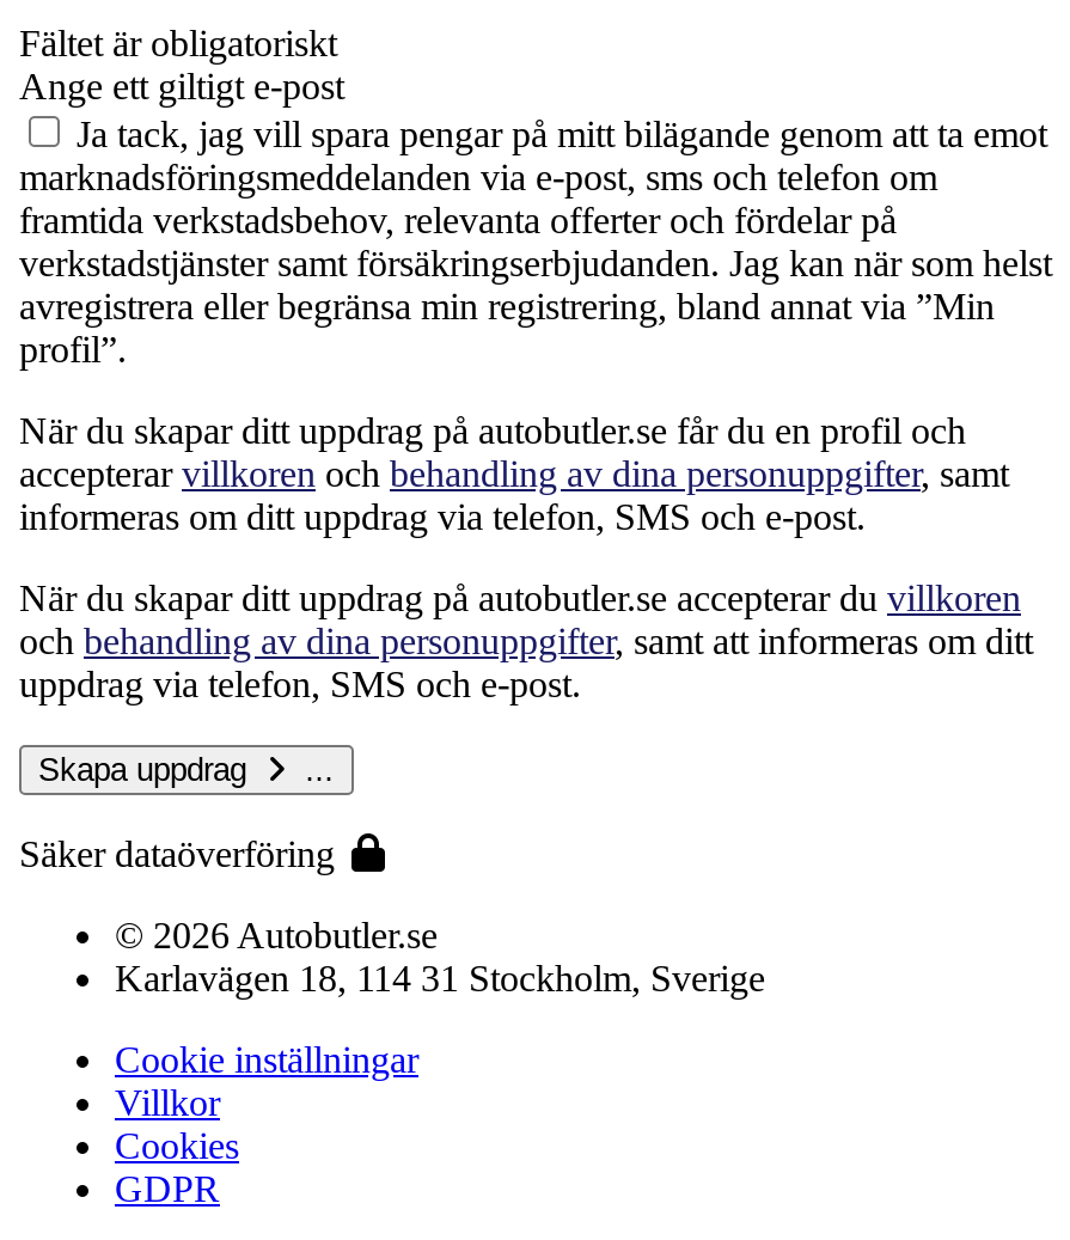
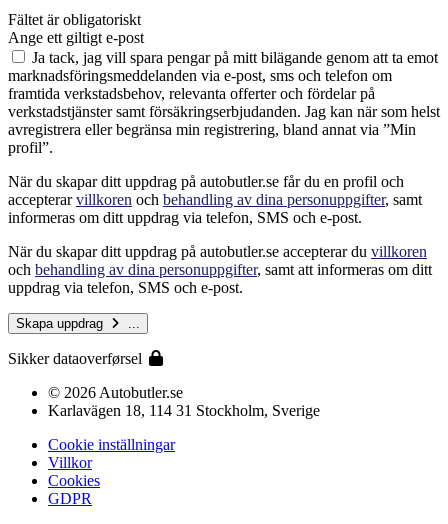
[19,833,344,874] Säker dataöverföring -> [8,350,146,367] Sikker dataoverførsel

